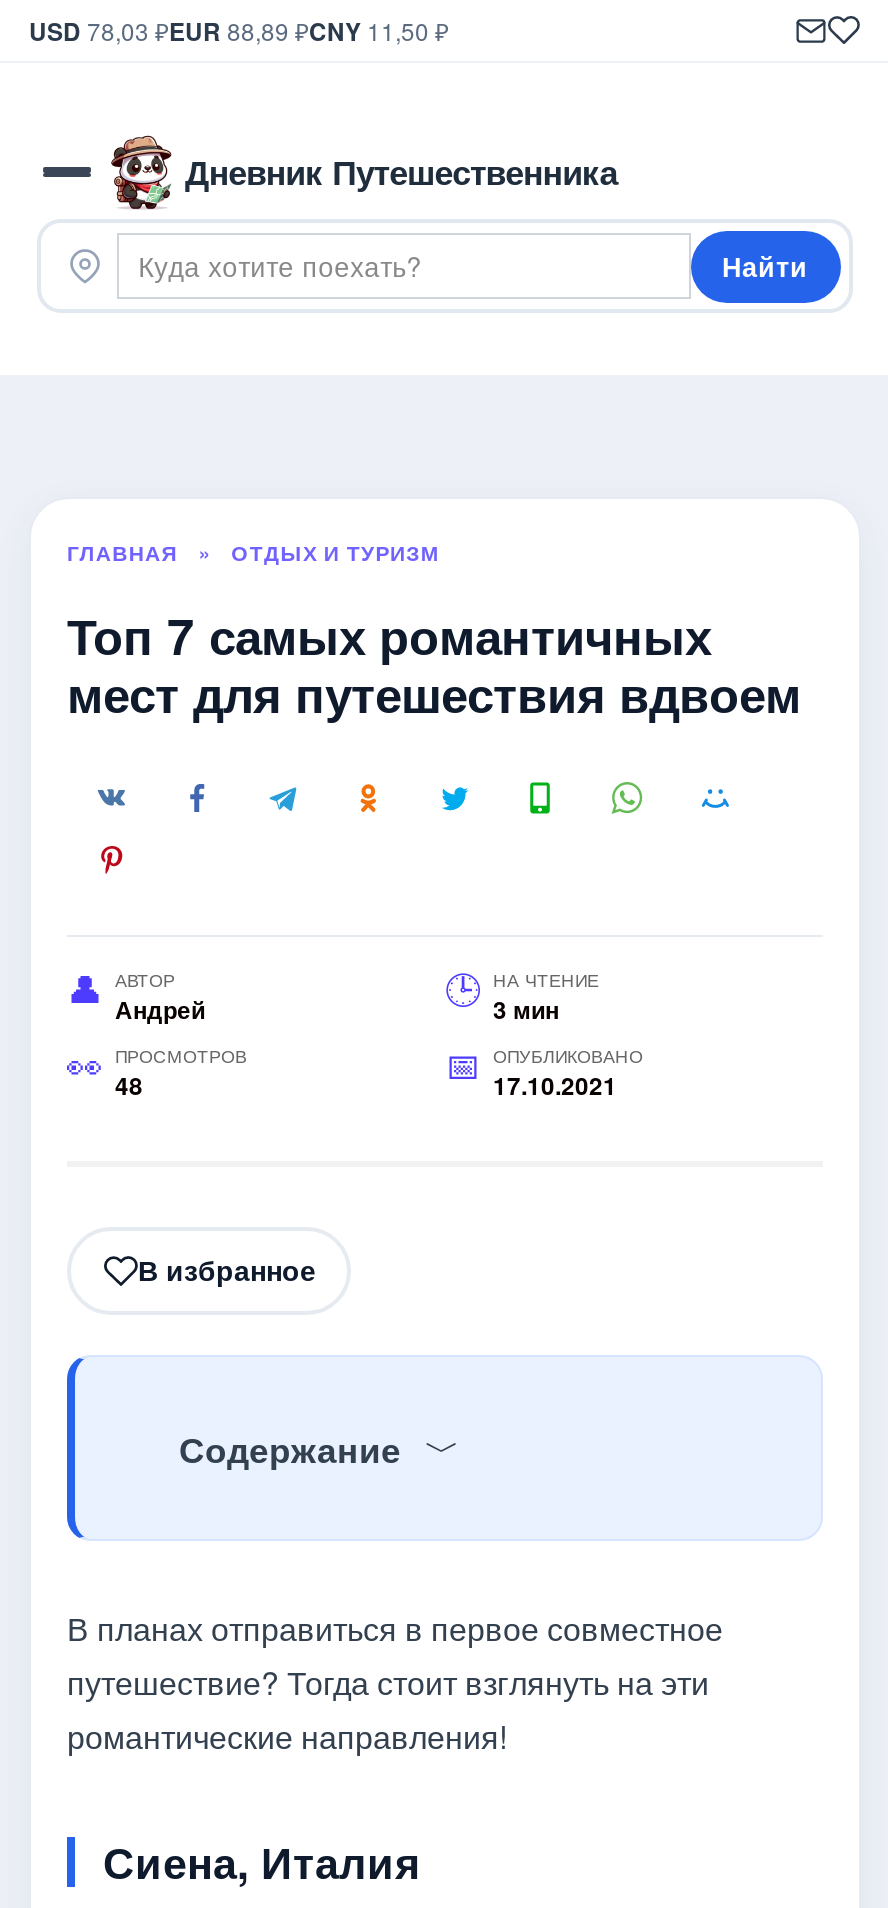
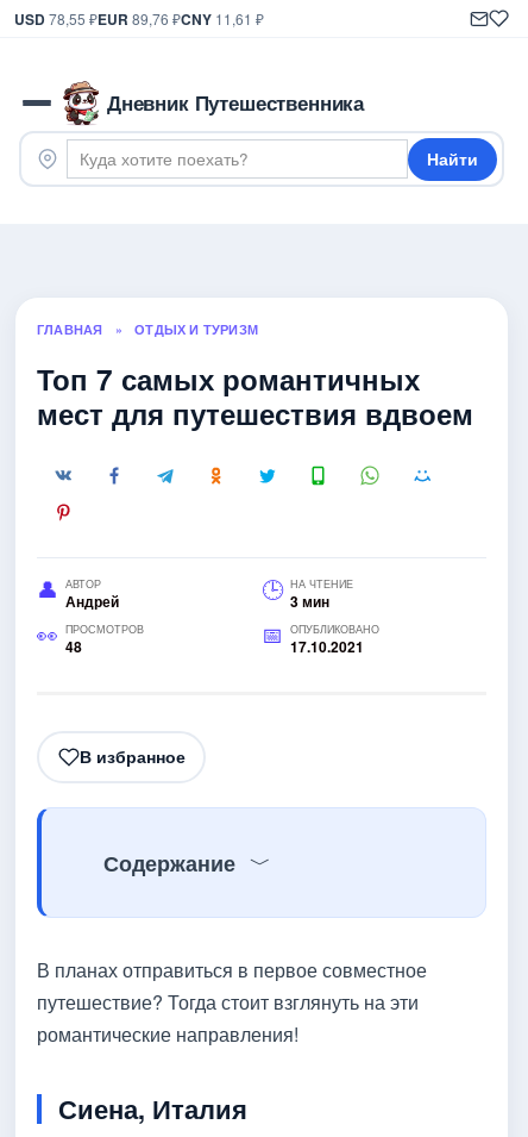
[29,12,449,48] USD 78,03 ₽EUR 88,89 ₽CNY 11,50 ₽ -> [14,8,264,29] USD 78,55 ₽EUR 89,76 ₽CNY 11,61 ₽

